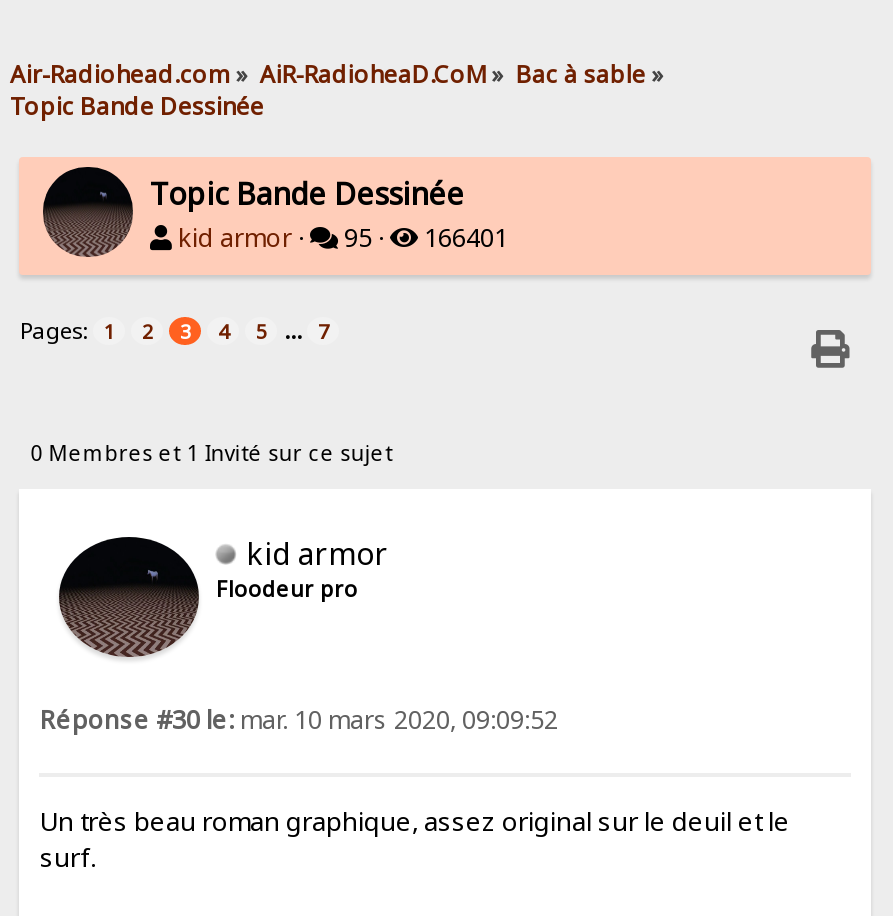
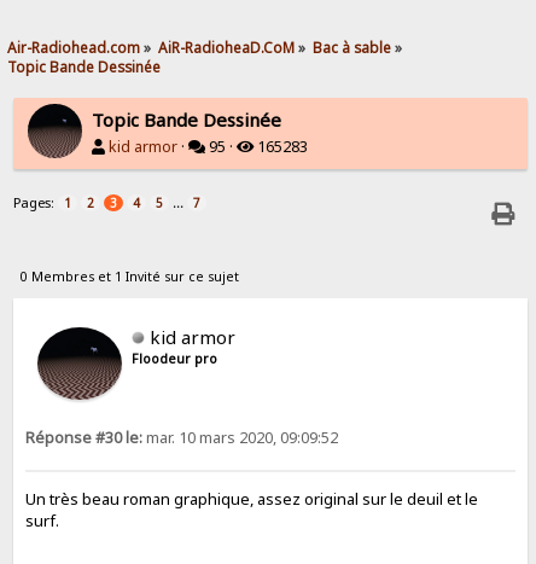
[418,221,508,255] 166401 -> [254,136,308,157] 165283

